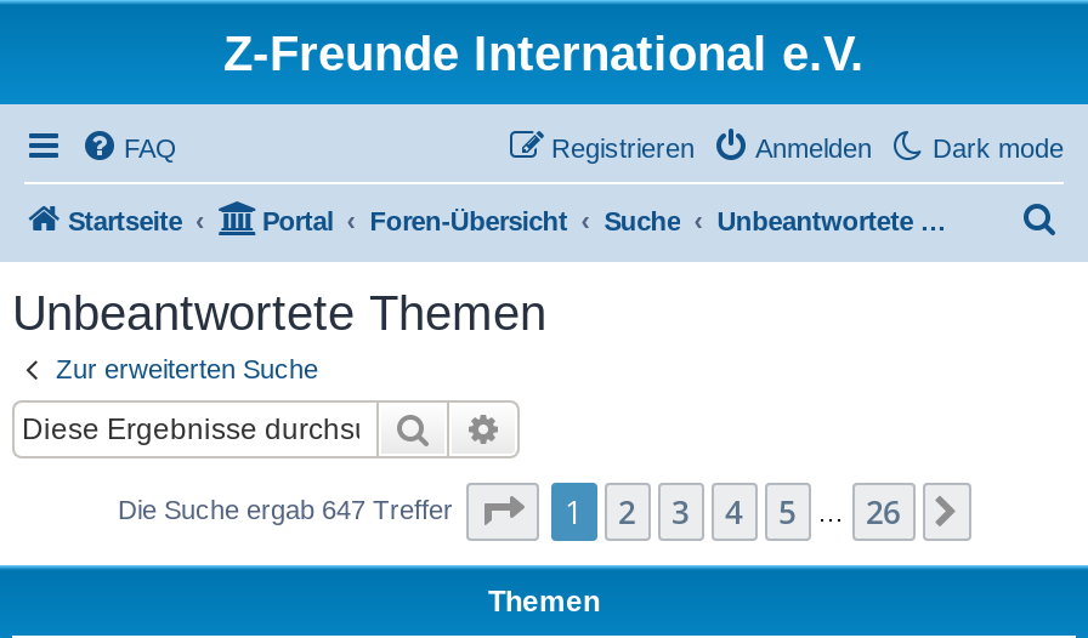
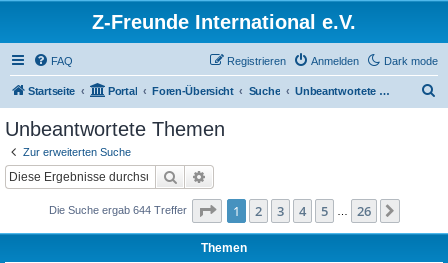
[118,493,460,523] Die Suche ergab 647 Treffer -> [48,203,189,215] Die Suche ergab 644 Treffer

